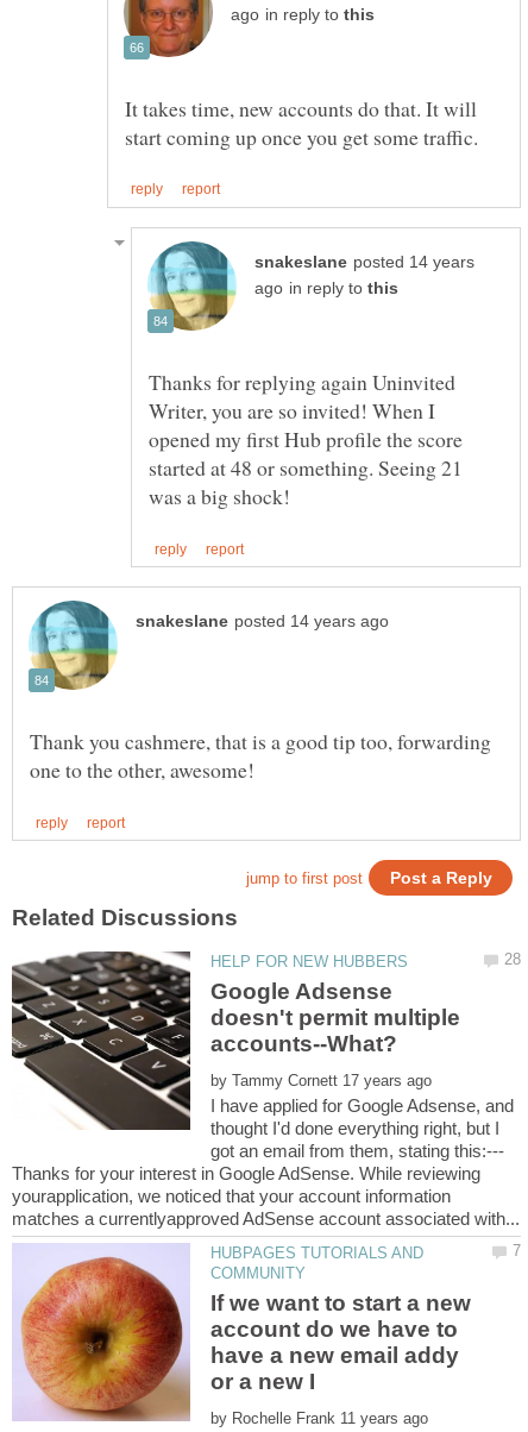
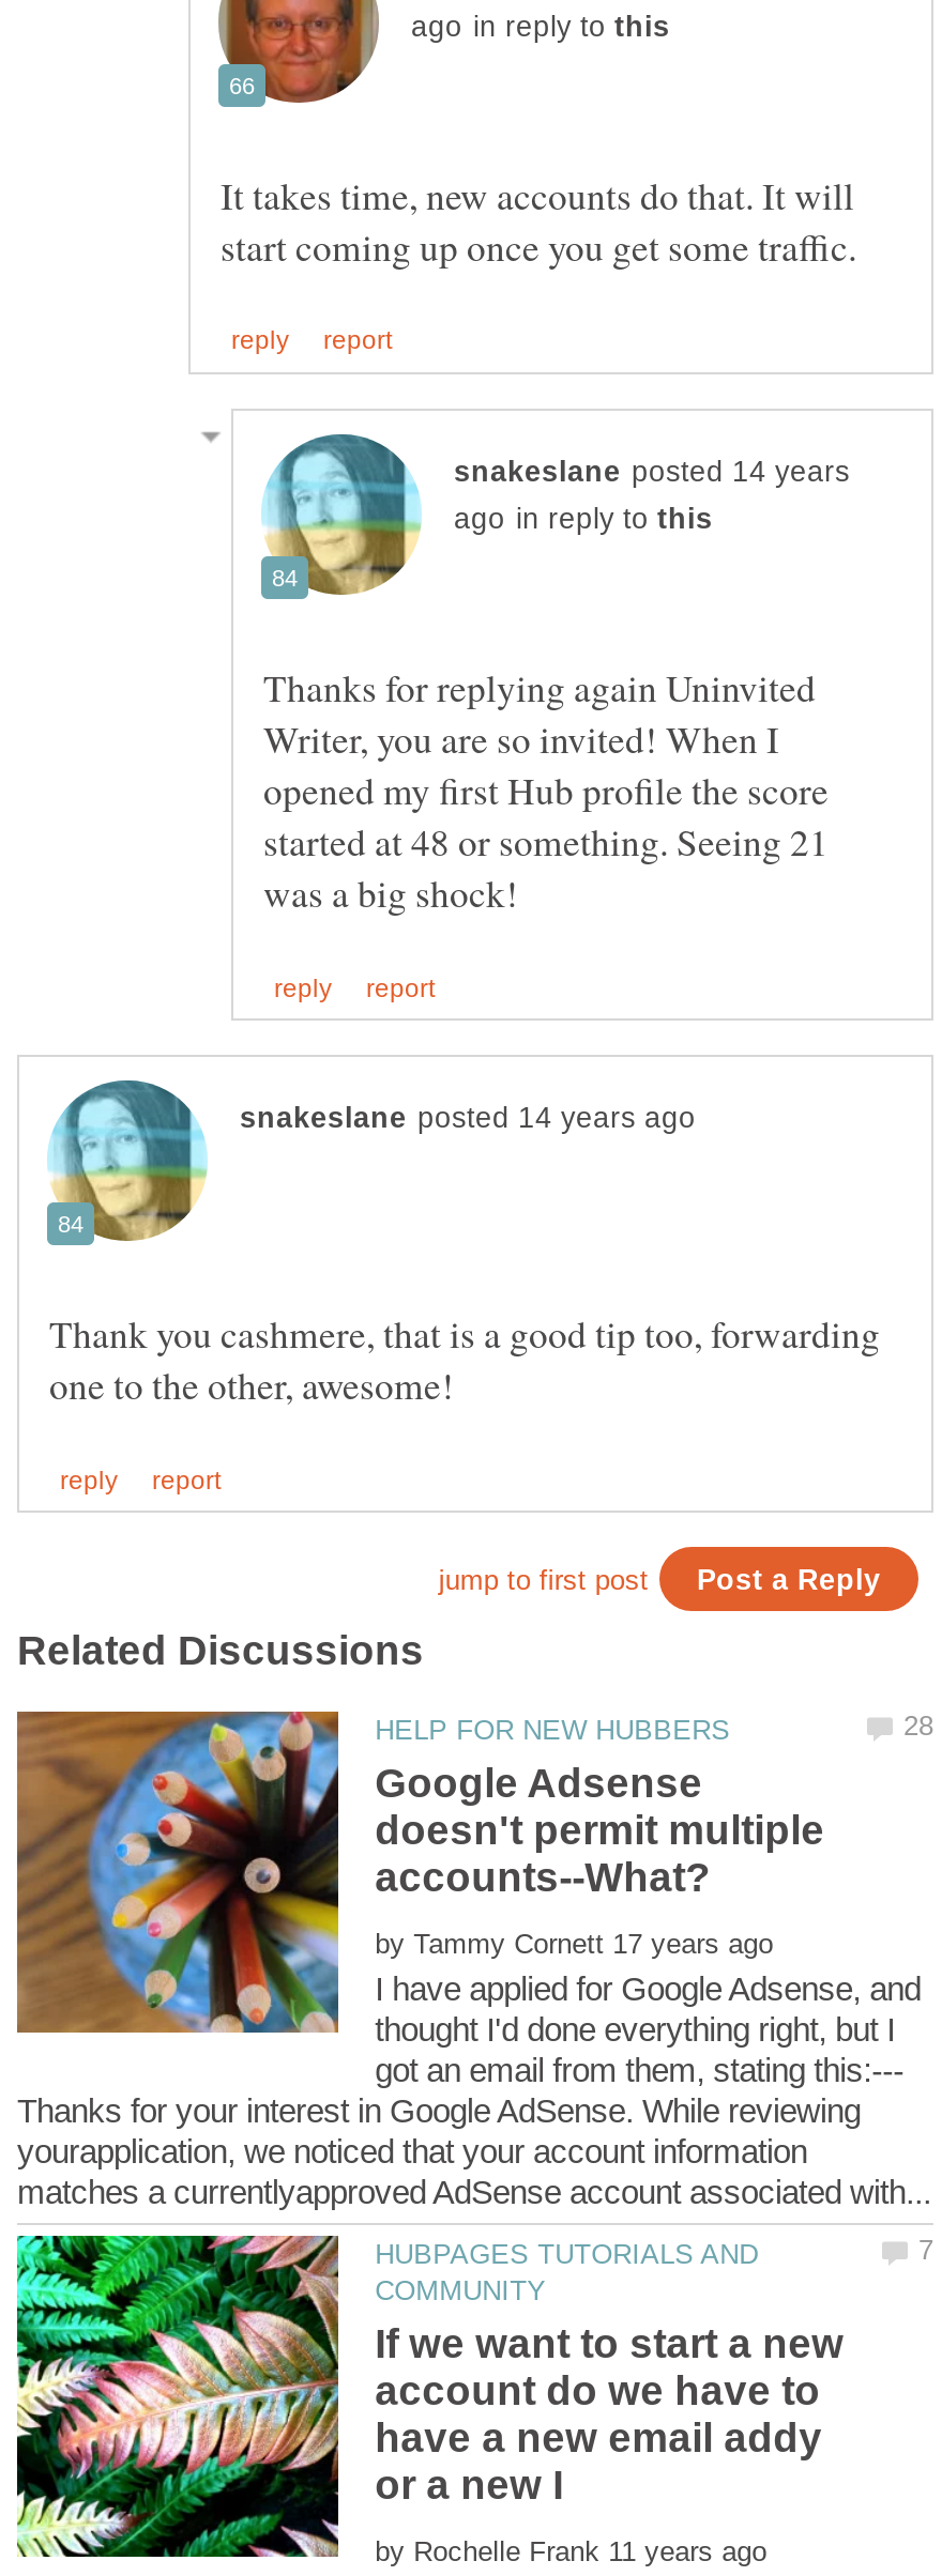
[11,950,191,1131] [image] -> [15,1709,340,2035] [image]
[12,1243,191,1421] [image] -> [15,2234,340,2559] [image]

